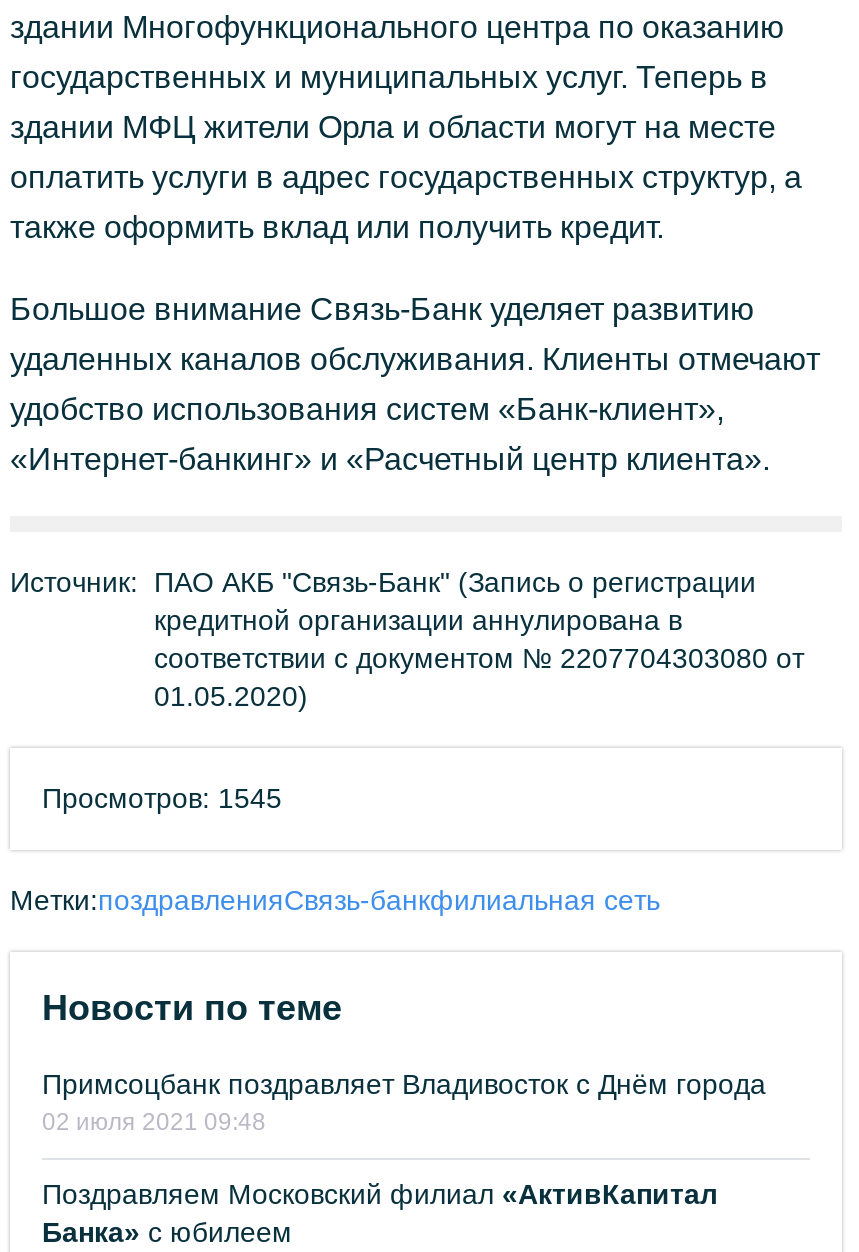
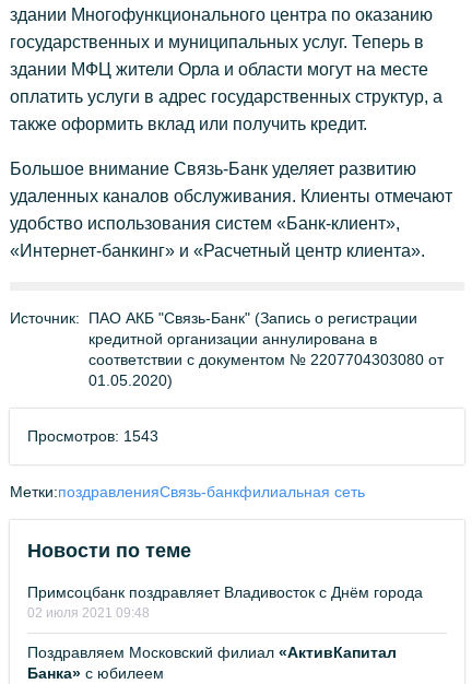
[42,782,282,814] Просмотров: 1545 -> [27,427,158,445] Просмотров: 1543

